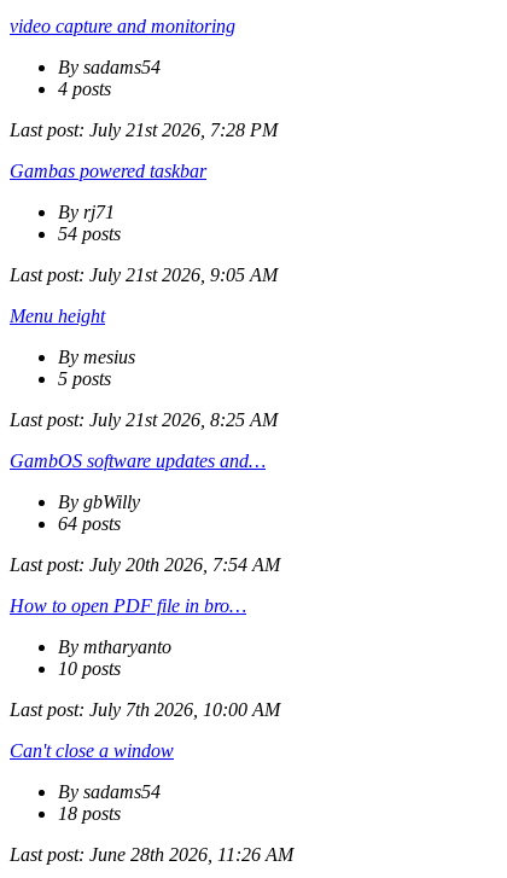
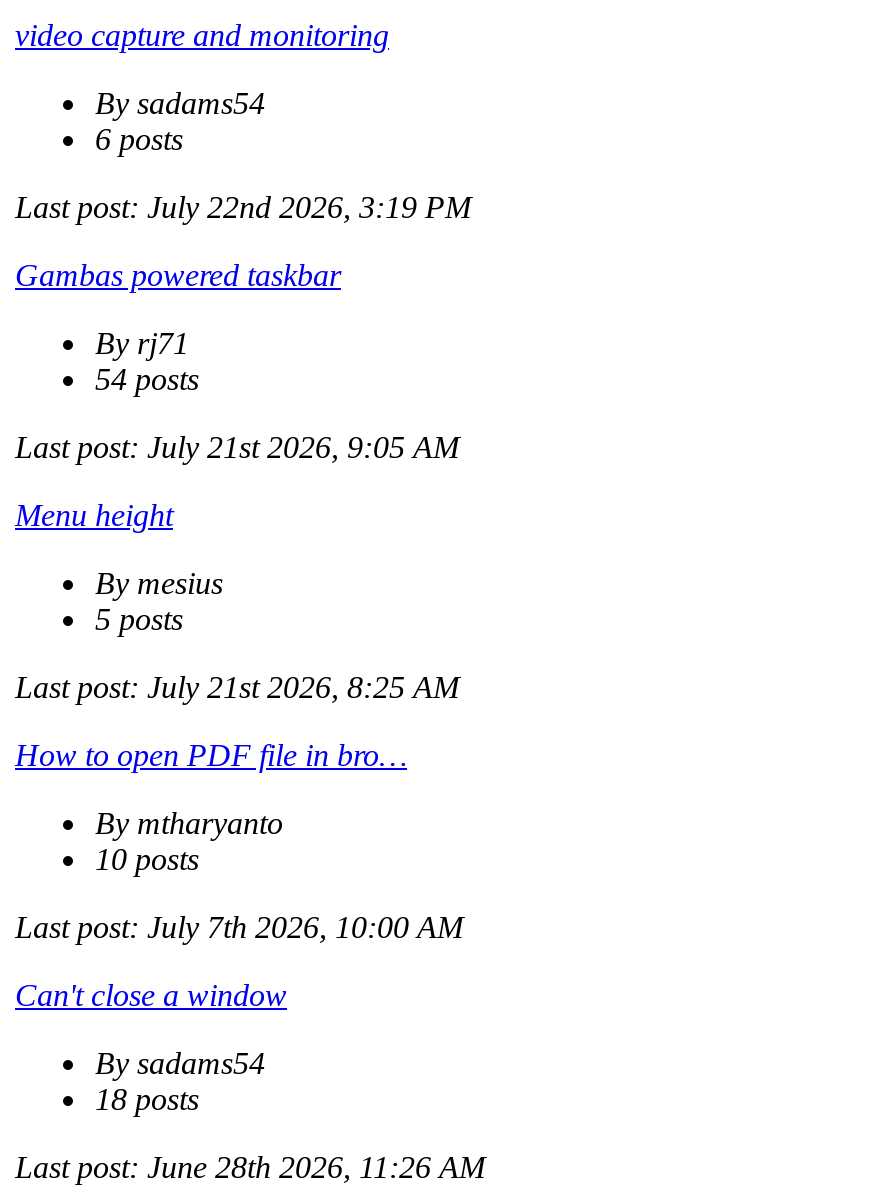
[58,79,111,99] 4 posts -> [95,122,183,156] 6 posts
[10,120,278,140] Last post: July 21st 2026, 7:28 PM -> [15,190,471,224] Last post: July 22nd 2026, 3:19 PM
[10,450,280,575] GambOS software updates and… | By gbWilly | 64 posts | Last post: July 20th 2026, 7:54 AM -> none

